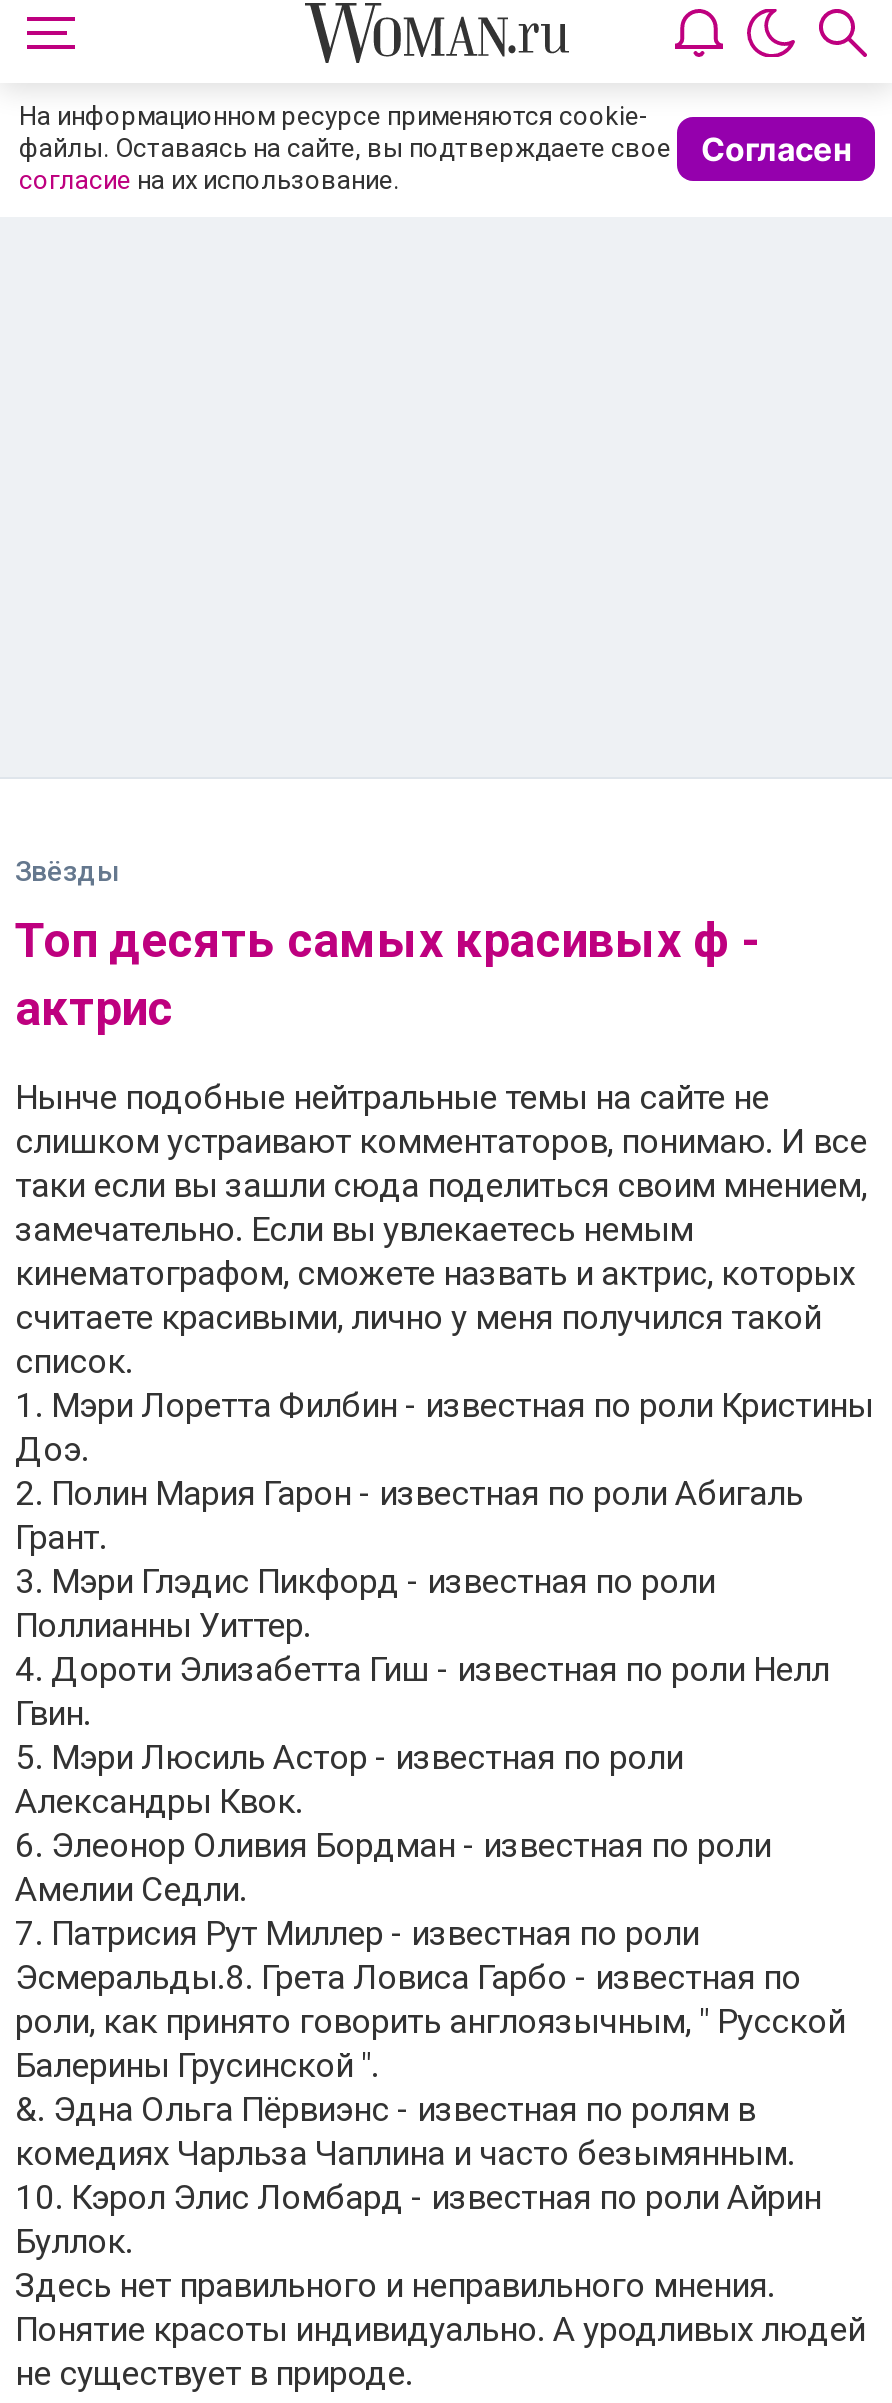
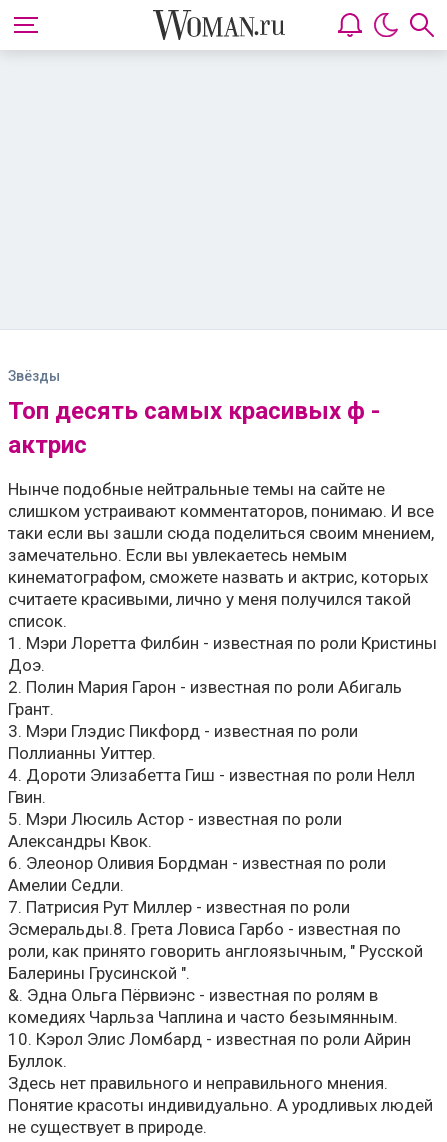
[19,101,671,195] На информационном ресурсе применяются cookie- | файлы. Оставаясь на сайте, вы подтверждаете свое | согласие на их использование. -> none
[701,129,851,169] Согласен -> none

